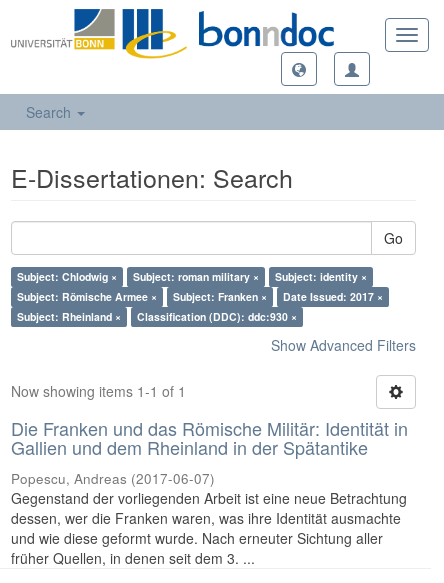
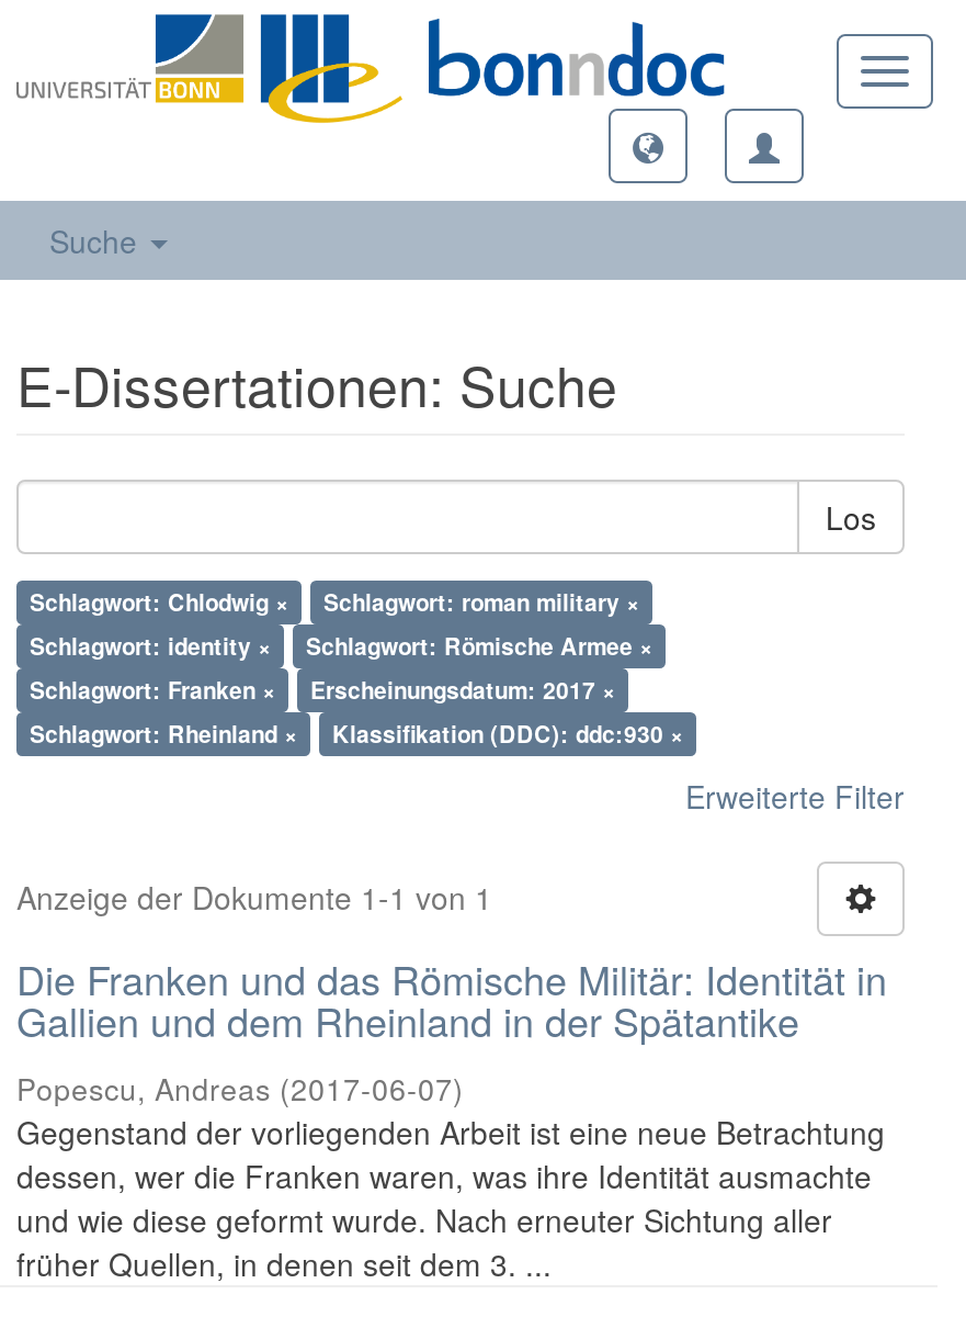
[26,102,75,122] Search -> [49,218,146,262] Suche
[11,159,293,195] E-Dissertationen: Search -> [16,344,617,423] E-Dissertationen: Suche
[384,228,403,248] Go -> [826,495,876,539] Los
[17,269,383,324] Subject: Chlodwig × | Subject: roman military × | Subject: identity × | Subject: Römische Armee × | Subject: Franken × | Date Issued: 2017 × | Subject: Rheinland × | Classification (DDC): ddc:930 × -> [30,585,683,750] Schlagwort: Chlodwig × | Schlagwort: roman military × | Schlagwort: identity × | Schlagwort: Römische Armee × | Schlagwort: Franken × | Erscheinungsdatum: 2017 × | Schlagwort: Rheinland × | Klassifikation (DDC): ddc:930 ×
[271,335,416,355] Show Advanced Filters -> [685,774,905,818] Erweiterte Filter
[11,381,186,401] Now showing items 1-1 of 1 -> [16,875,492,919] Anzeige der Dokumente 1-1 von 1

